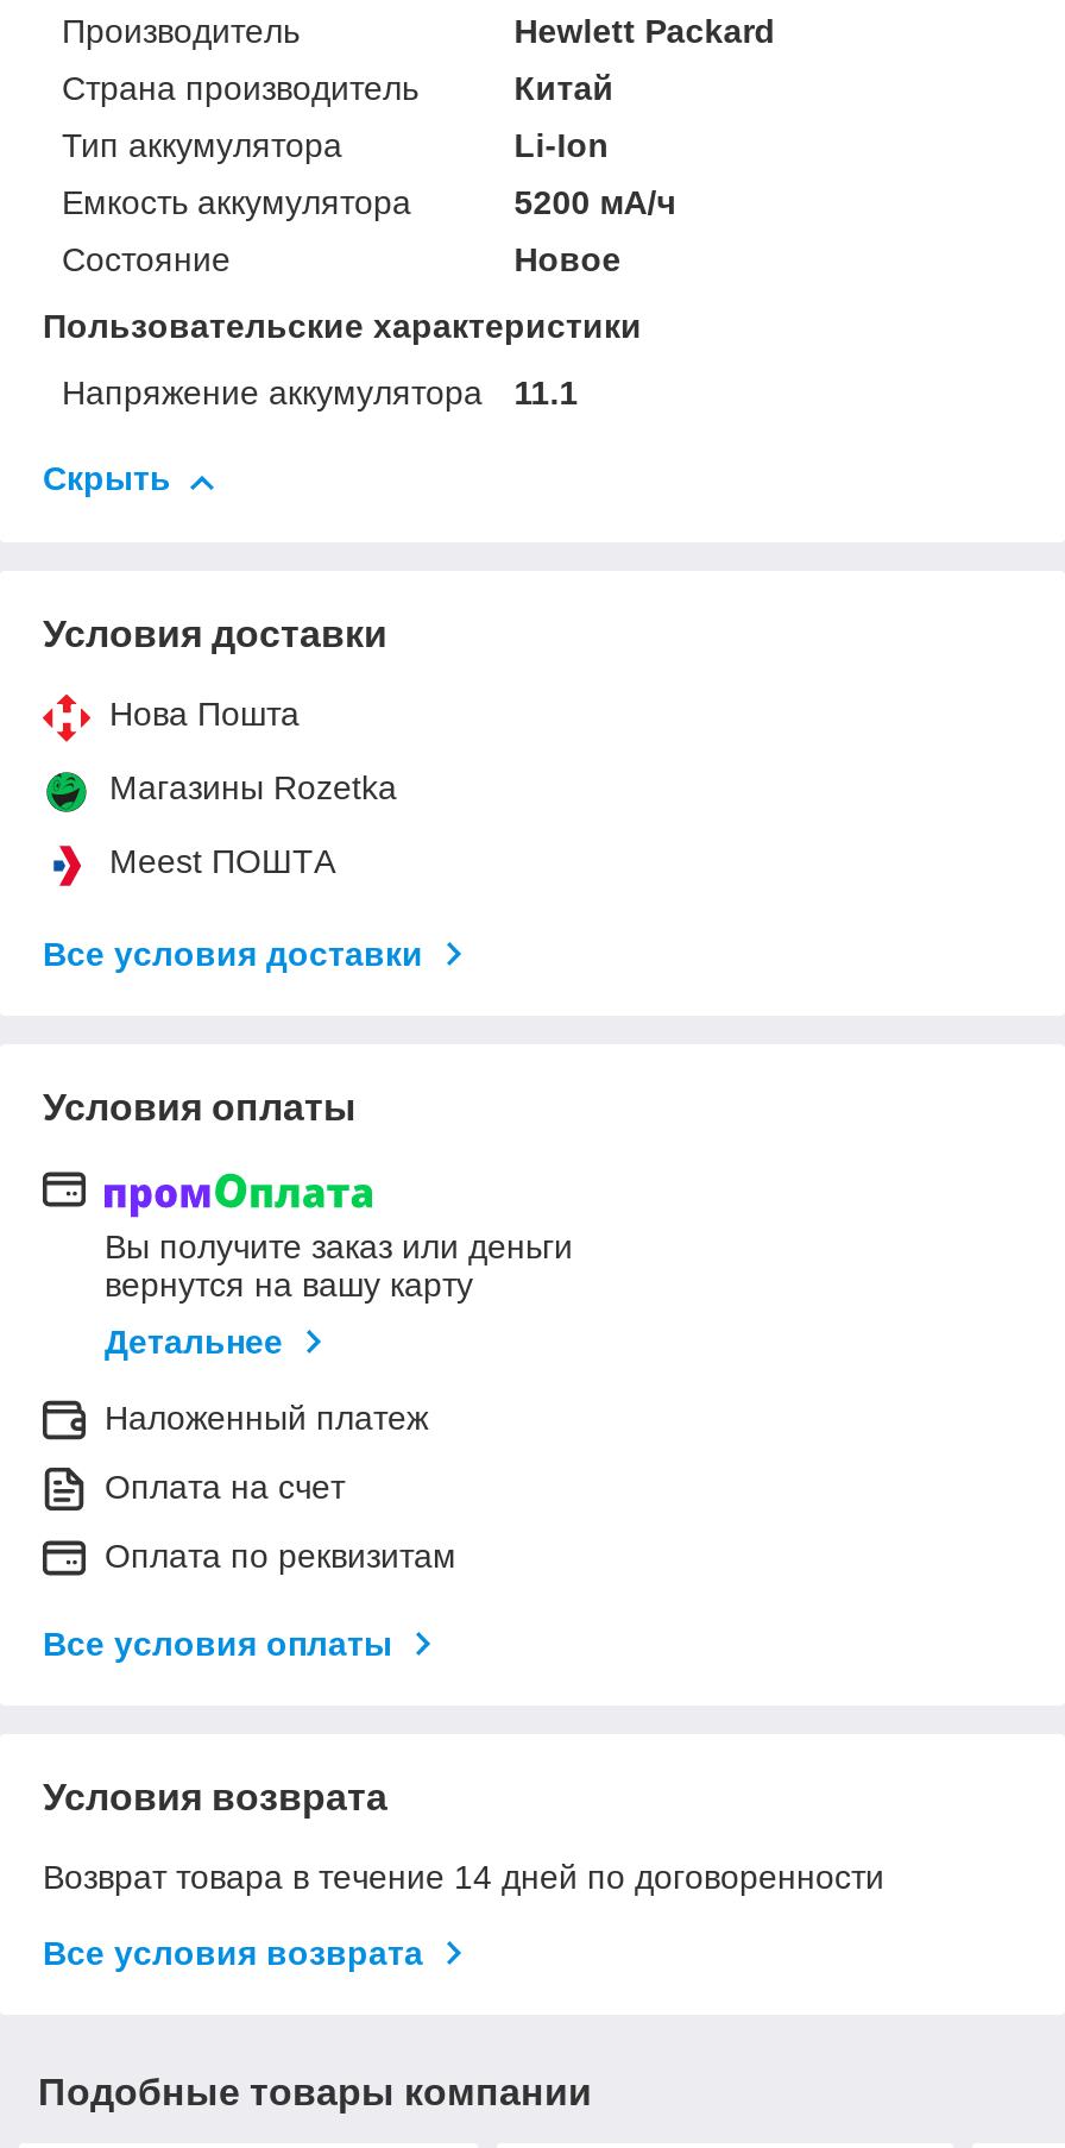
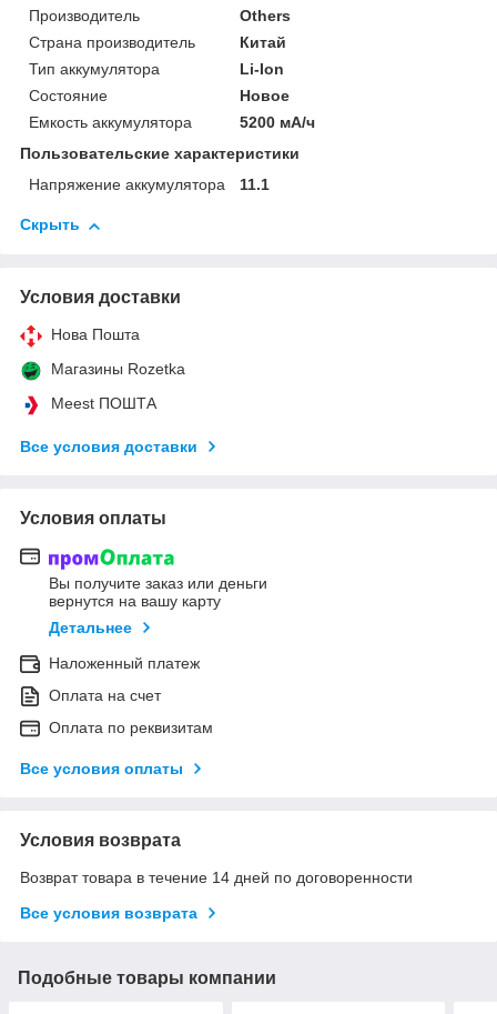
[514,13,775,51] Hewlett Packard -> [240,7,291,25] Others
moved [62,184,676,222] -> [29,114,315,131]: Емкость аккумулятора | 5200 мА/ч
moved [62,241,621,279] -> [29,87,290,105]: Состояние | Новое

